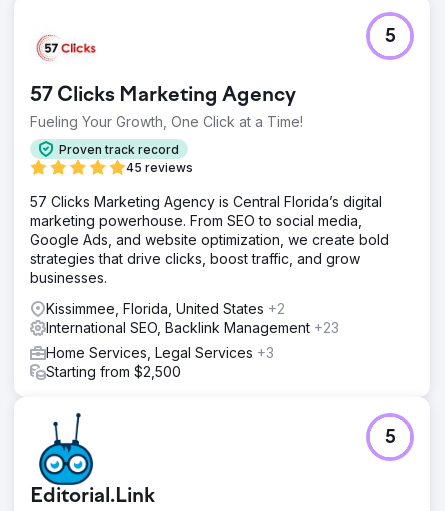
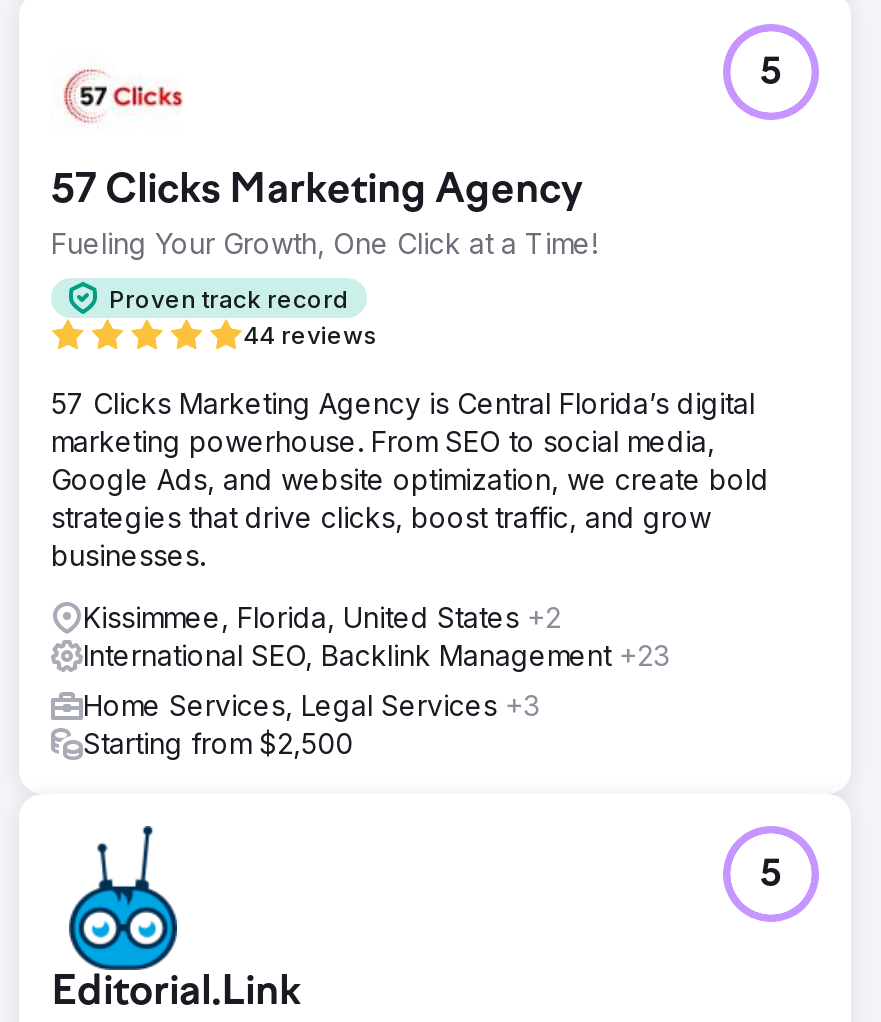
[126,160,193,175] 45 reviews -> [243,320,377,350] 44 reviews

